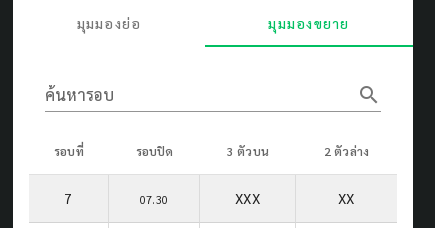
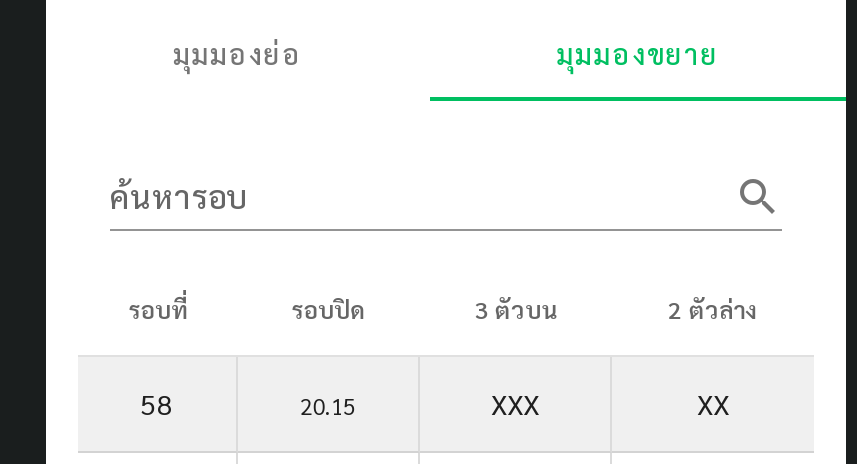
[64,189,72,207] 7 -> [141,385,173,421] 58
[140,192,168,207] 07.30 -> [300,391,356,421] 20.15

